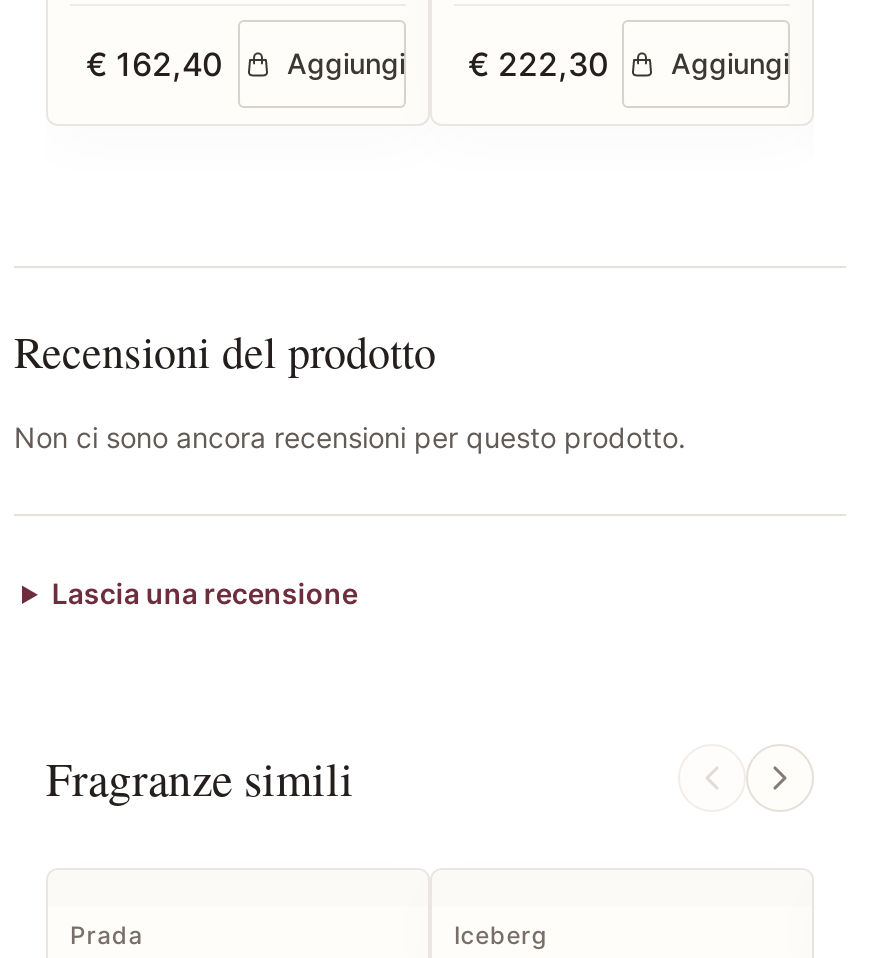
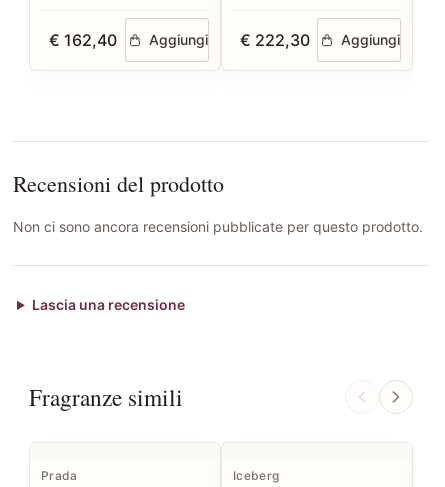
[14,420,686,454] Non ci sono ancora recensioni per questo prodotto. -> [13,218,423,235] Non ci sono ancora recensioni pubblicate per questo prodotto.

